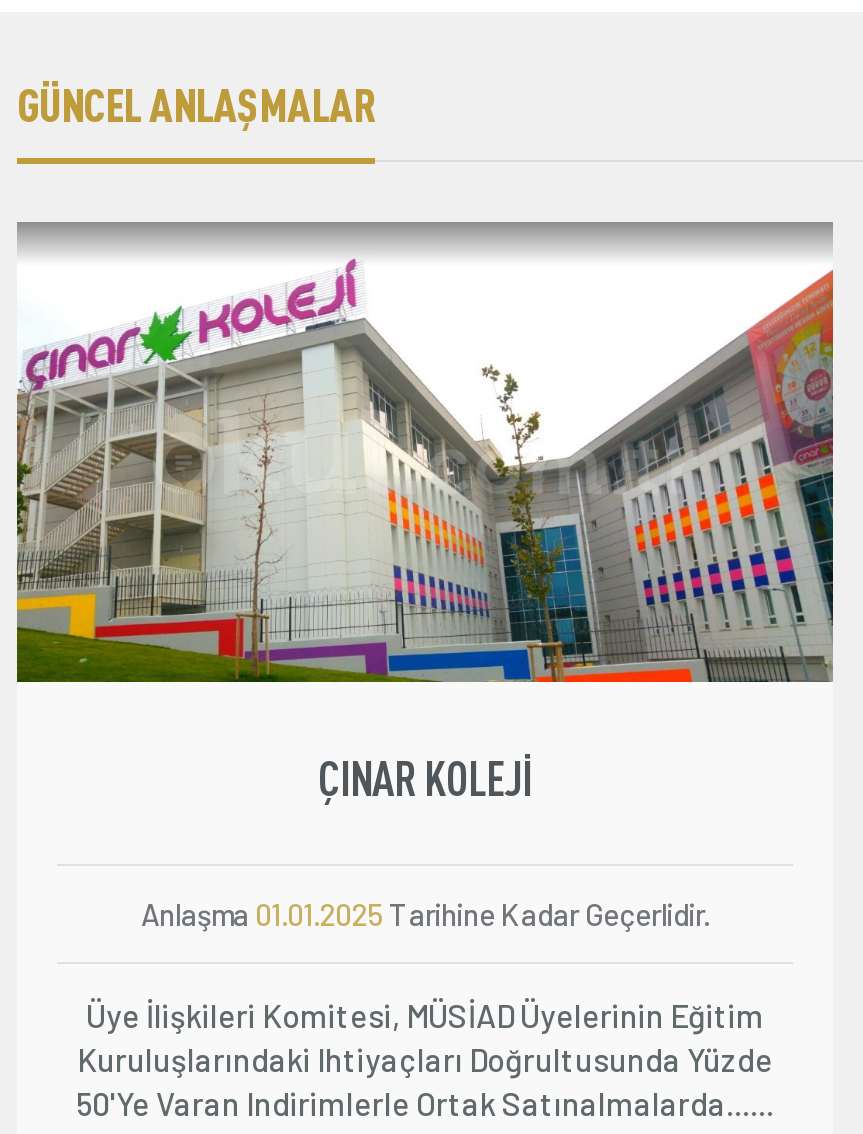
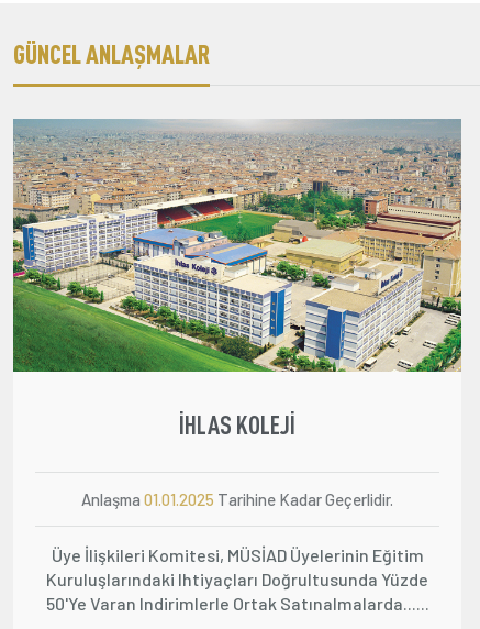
[15,222,835,806] [image] | ÇINAR KOLEJI -> [12,119,462,440] [image] | İHLAS KOLEJI

